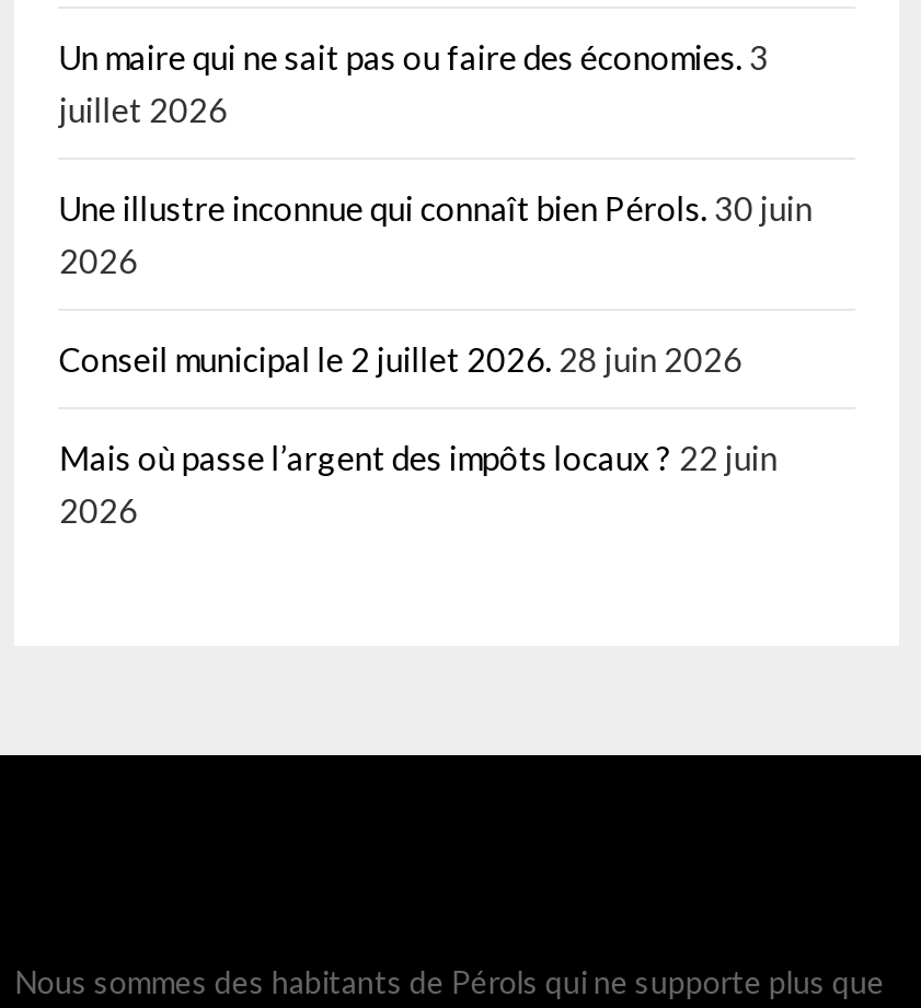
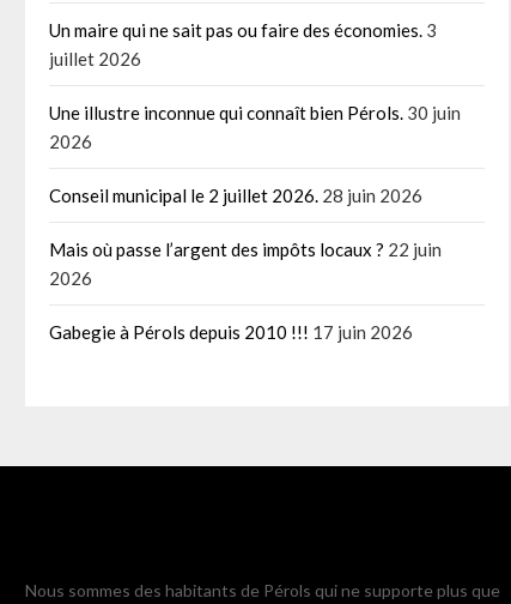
none -> [50,321,413,343] Gabegie à Pérols depuis 2010 !!! 17 juin 2026

